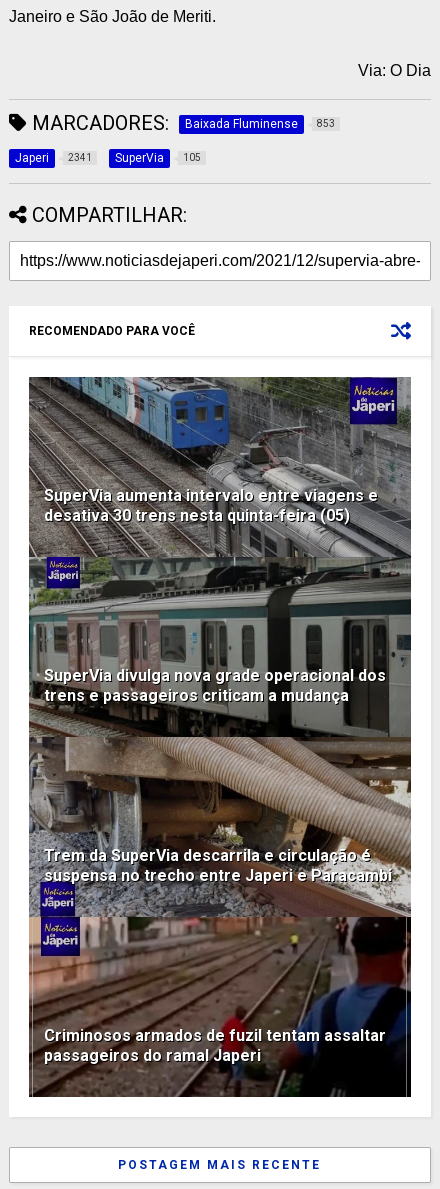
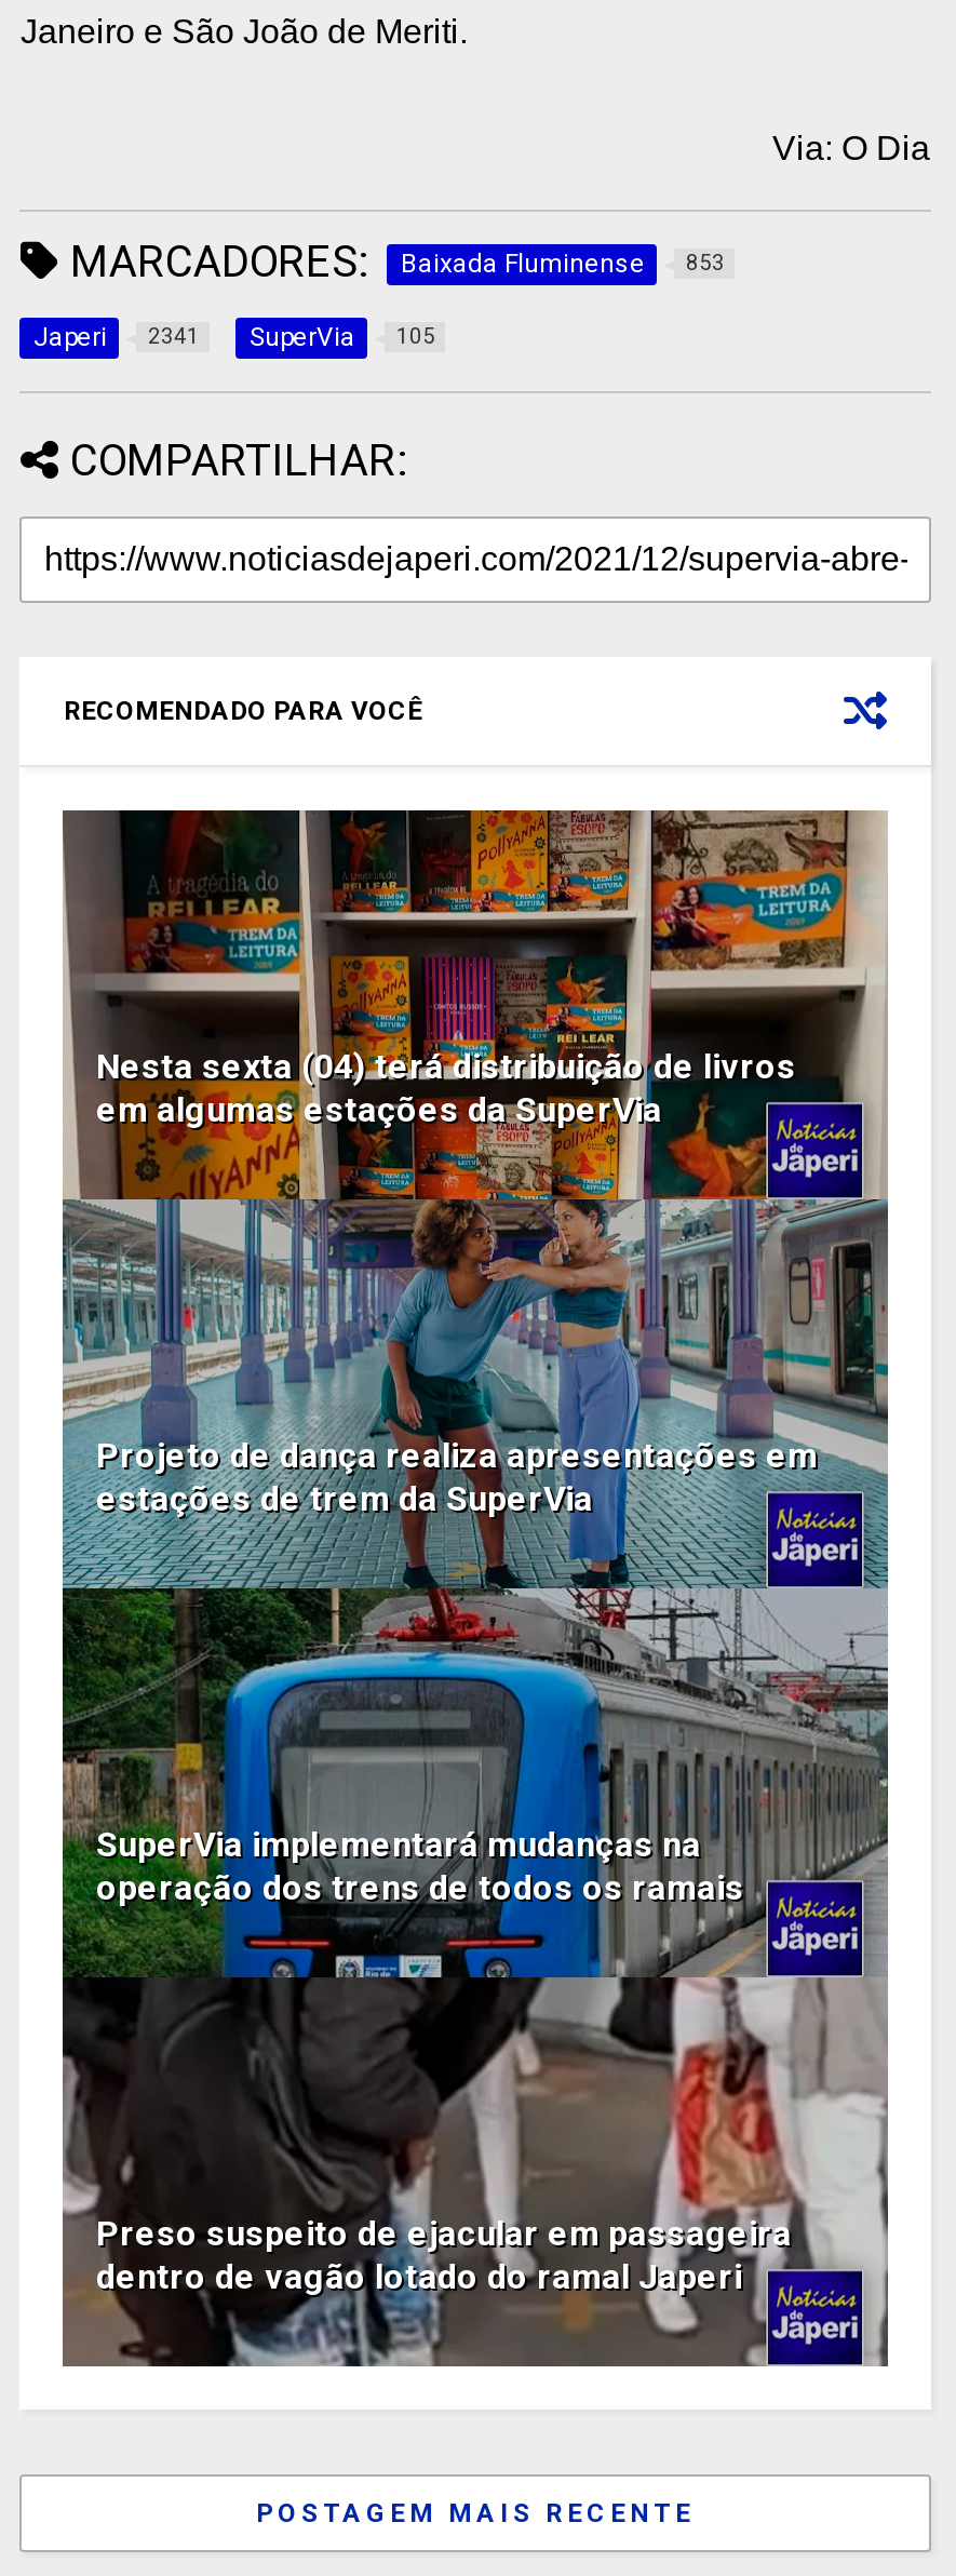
[28,376,412,1098] [image] | SuperVia aumenta intervalo entre viagens e | desativa 30 trens nesta quinta-feira (05) -> [60,808,890,2366] [image] | Nesta sexta (04) terá distribuição de livros | em algumas estações da SuperVia
[44,666,386,705] SuperVia divulga nova grade operacional dos | trens e passageiros criticam a mudança -> [96,1434,818,1519] Projeto de dança realiza apresentações em | estações de trem da SuperVia
[44,846,392,885] Trem da SuperVia descarrila e circulação é | suspensa no trecho entre Japeri e Paracambi -> [96,1823,744,1908] SuperVia implementará mudanças na | operação dos trens de todos os ramais
[44,1026,386,1065] Criminosos armados de fuzil tentam assaltar | passageiros do ramal Japeri -> [96,2212,792,2297] Preso suspeito de ejacular em passageira | dentro de vagão lotado do ramal Japeri

